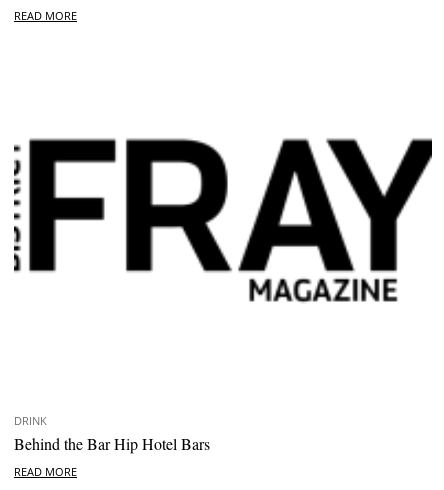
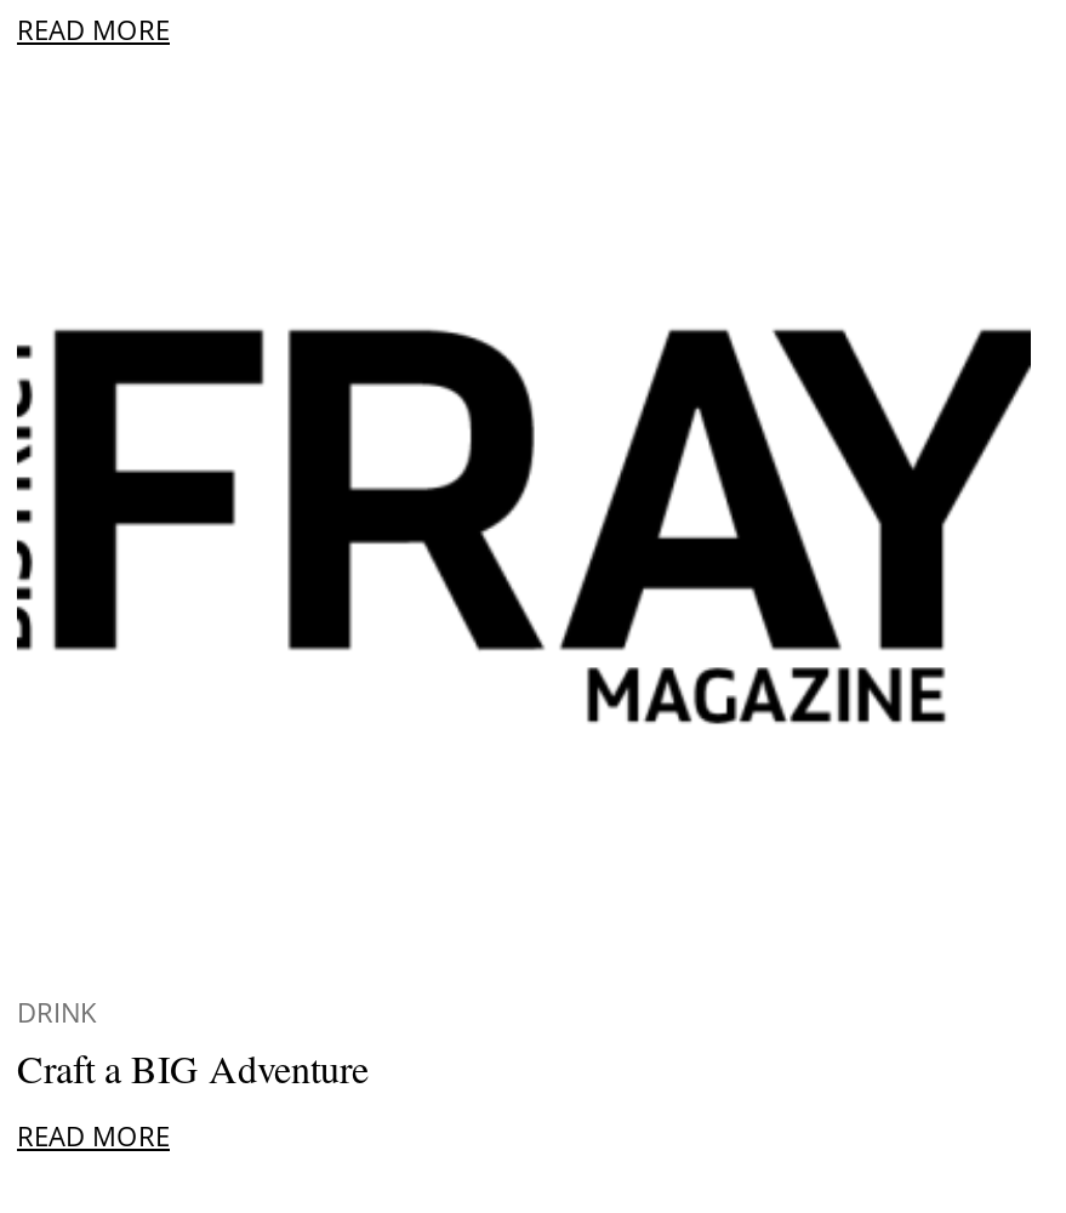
[14,433,210,454] Behind the Bar Hip Hotel Bars -> [17,1041,369,1092] Craft a BIG Adventure

